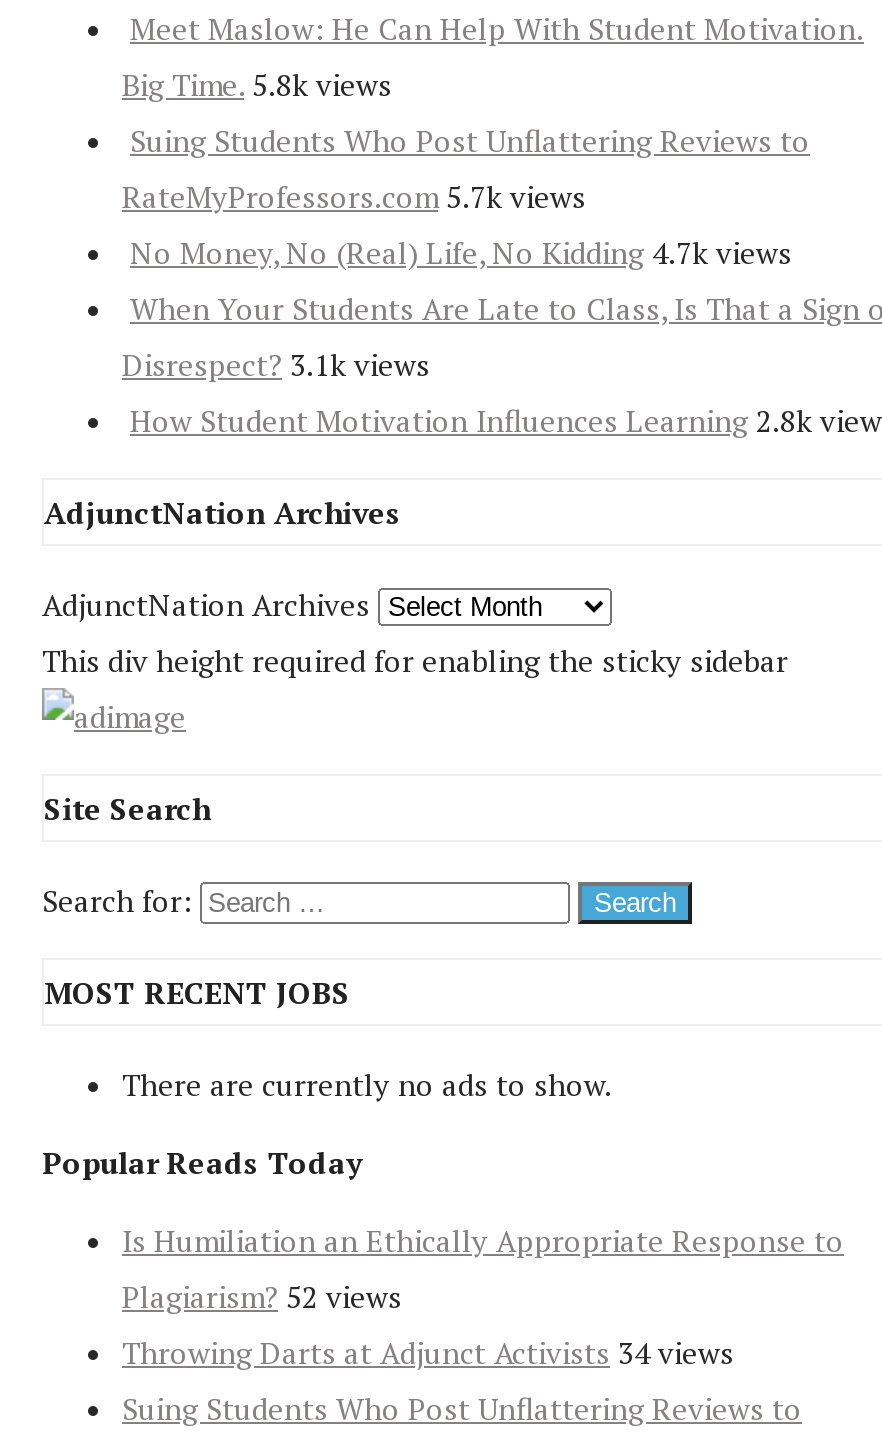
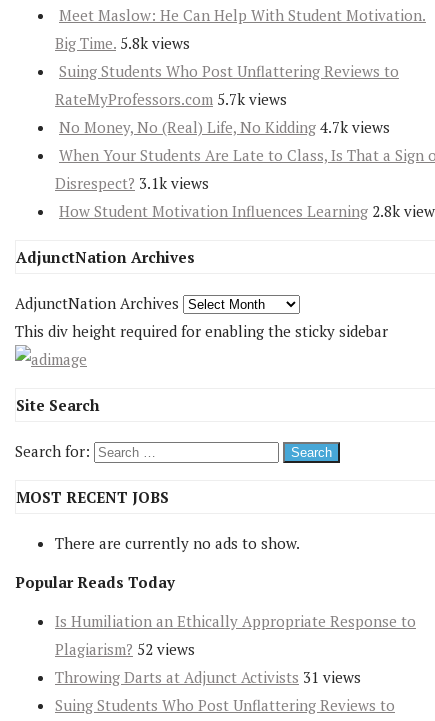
[122,1333,734,1373] Throwing Darts at Adjunct Activists 34 views -> [55,667,361,687] Throwing Darts at Adjunct Activists 31 views

